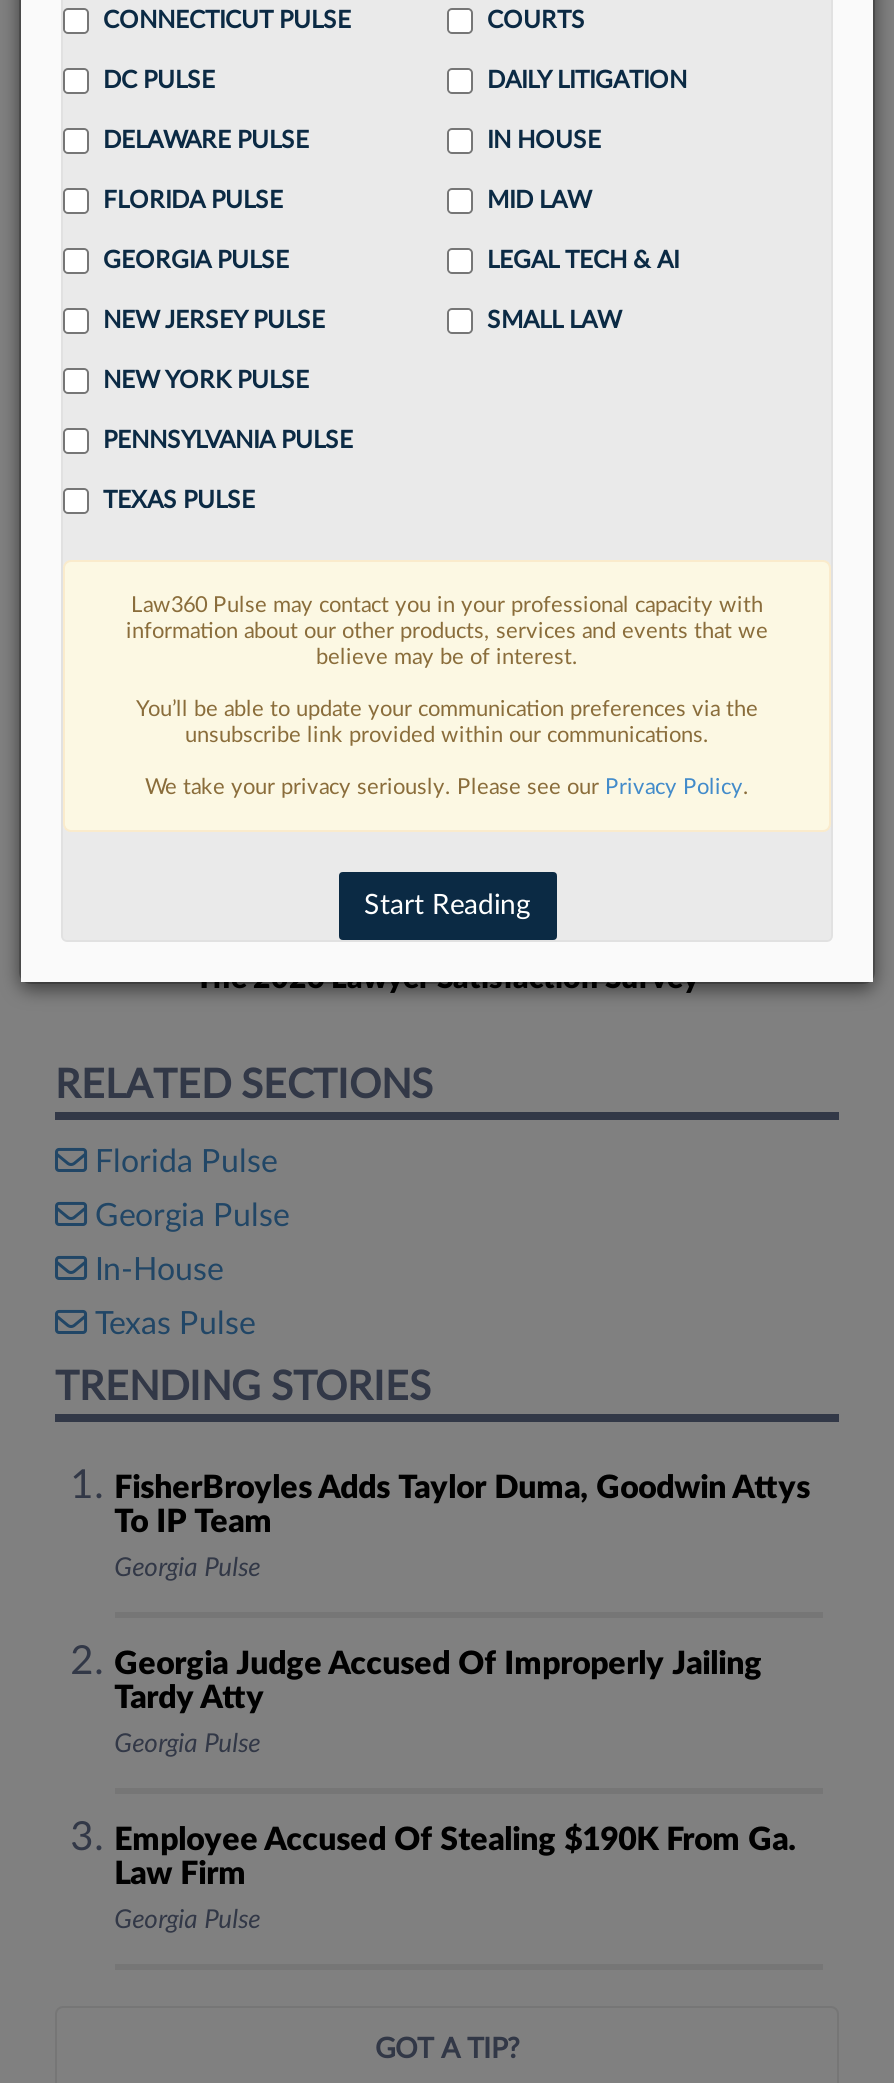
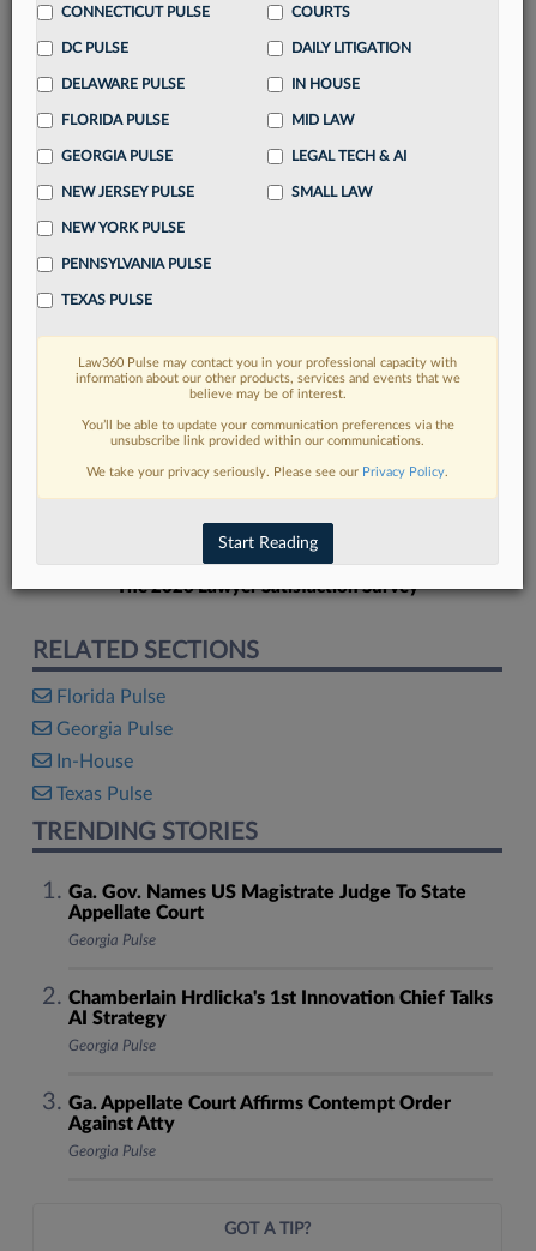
[114,1472,810,1538] FisherBroyles Adds Taylor Duma, Goodwin Attys | To IP Team -> [68,883,466,922] Ga. Gov. Names US Magistrate Judge To State | Appellate Court
[114,1648,762,1714] Georgia Judge Accused Of Improperly Jailing | Tardy Atty -> [68,988,492,1028] Chamberlain Hrdlicka's 1st Innovation Chief Talks | AI Strategy
[114,1824,796,1890] Employee Accused Of Stealing $190K From Ga. | Law Firm -> [68,1094,450,1133] Ga. Appellate Court Affirms Contempt Order | Against Atty

